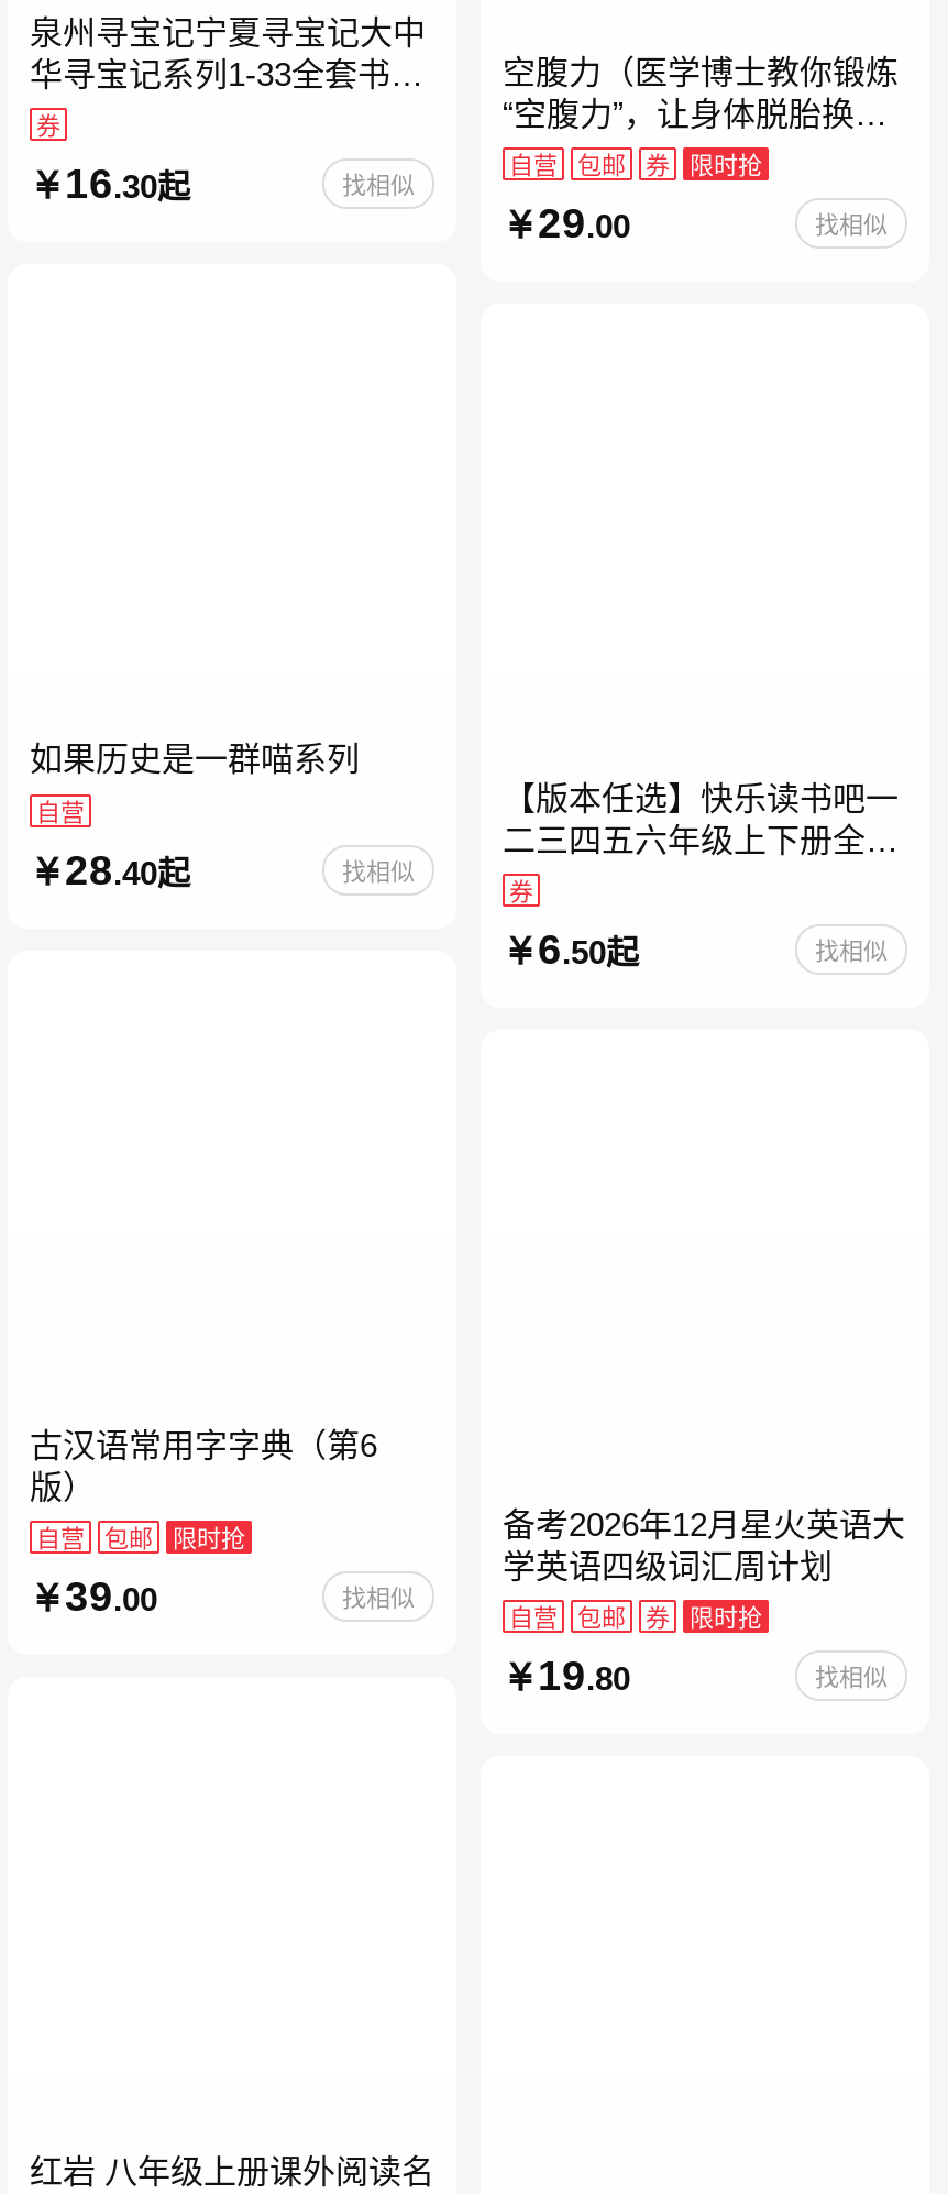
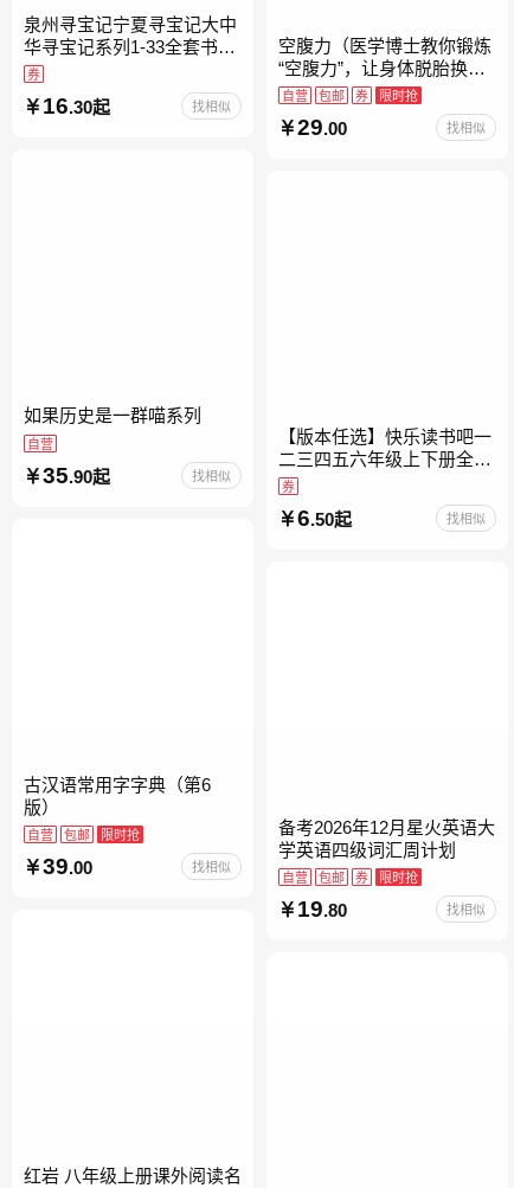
[65,847,190,889] 28.40起 -> [43,463,110,486] 35.90起

